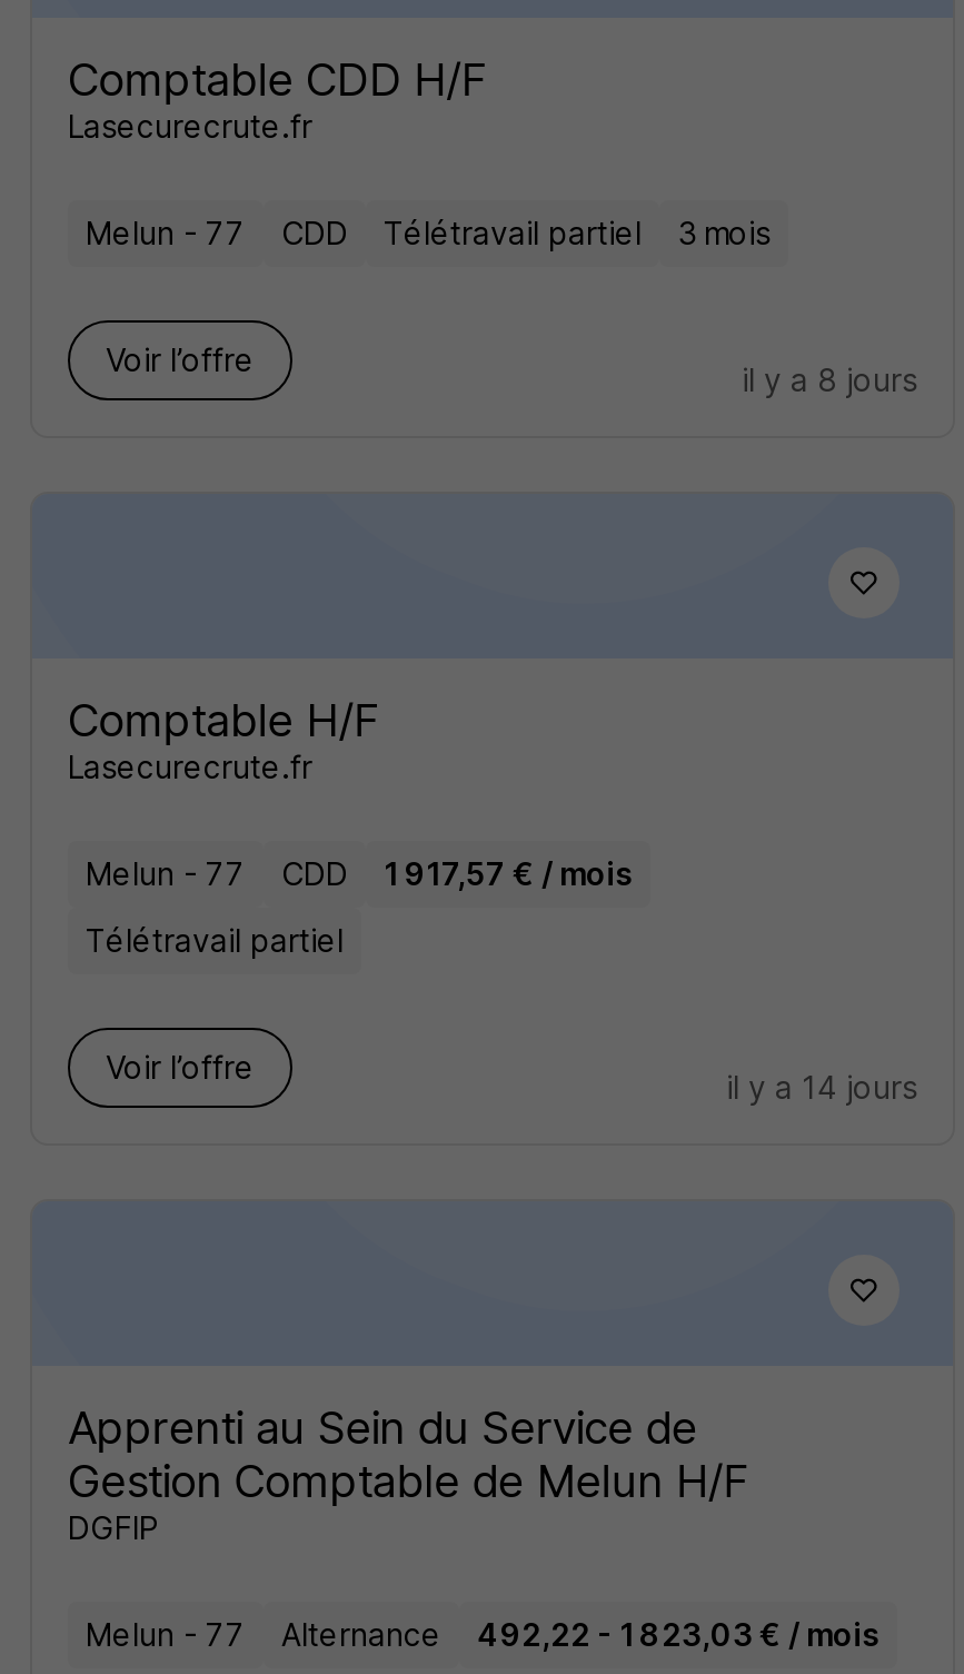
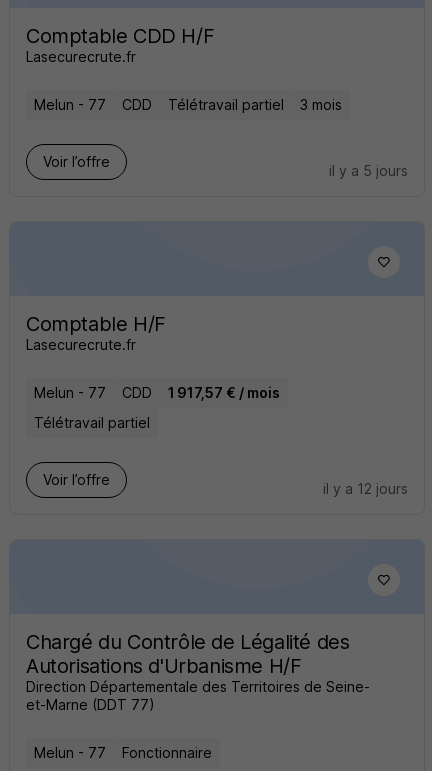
[742,361,917,398] il y a 8 jours -> [329,162,408,179] il y a 5 jours
[726,1068,917,1106] il y a 14 jours -> [323,480,408,497] il y a 12 jours
[68,1402,748,1546] Apprenti au Sein du Service de | Gestion Comptable de Melun H/F | DGFIP -> [26,630,370,713] Chargé du Contrôle de Légalité des | Autorisations d'Urbanisme H/F | Direction Départementale des Territoires de Seine- | et-Marne (DDT 77)
[281,1615,879,1653] Alternance | 492,22 - 1 823,03 € / mois -> [122,744,212,761] Fonctionnaire

